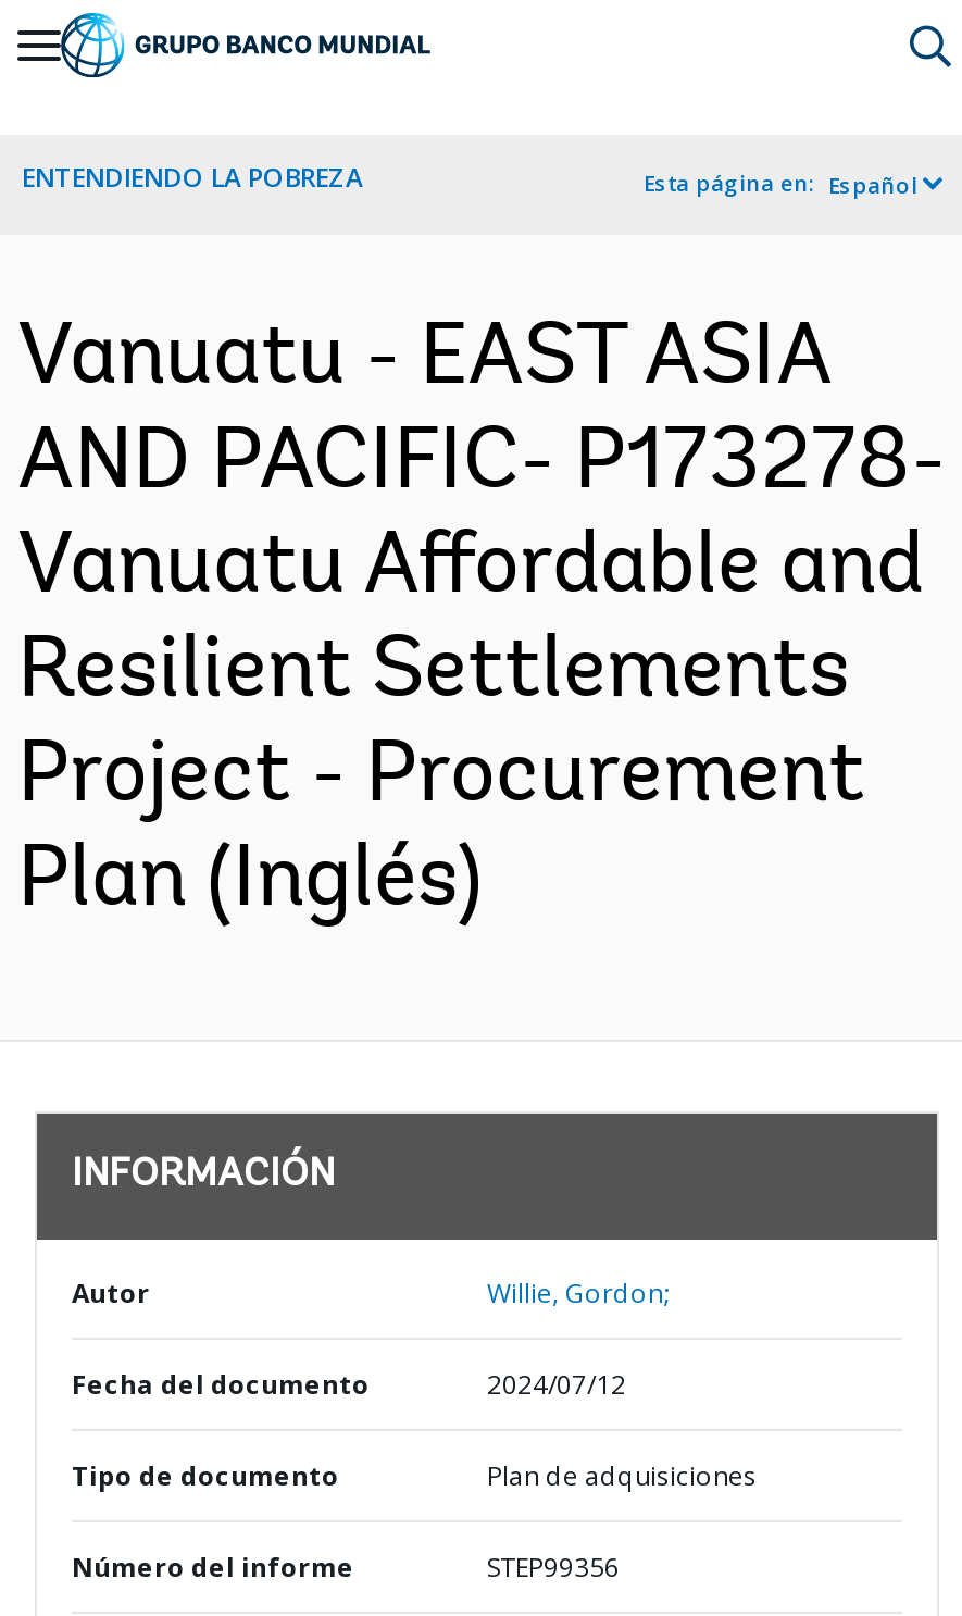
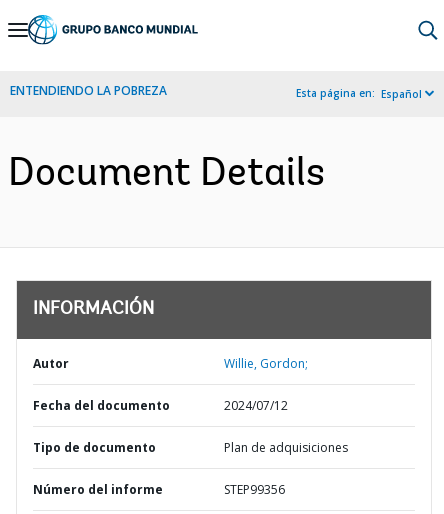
[17,318,946,927] Vanuatu - EAST ASIA | AND PACIFIC- P173278- | Vanuatu Affordable and | Resilient Settlements | Project - Procurement | Plan (Inglés) -> [8,155,325,195] Document Details

